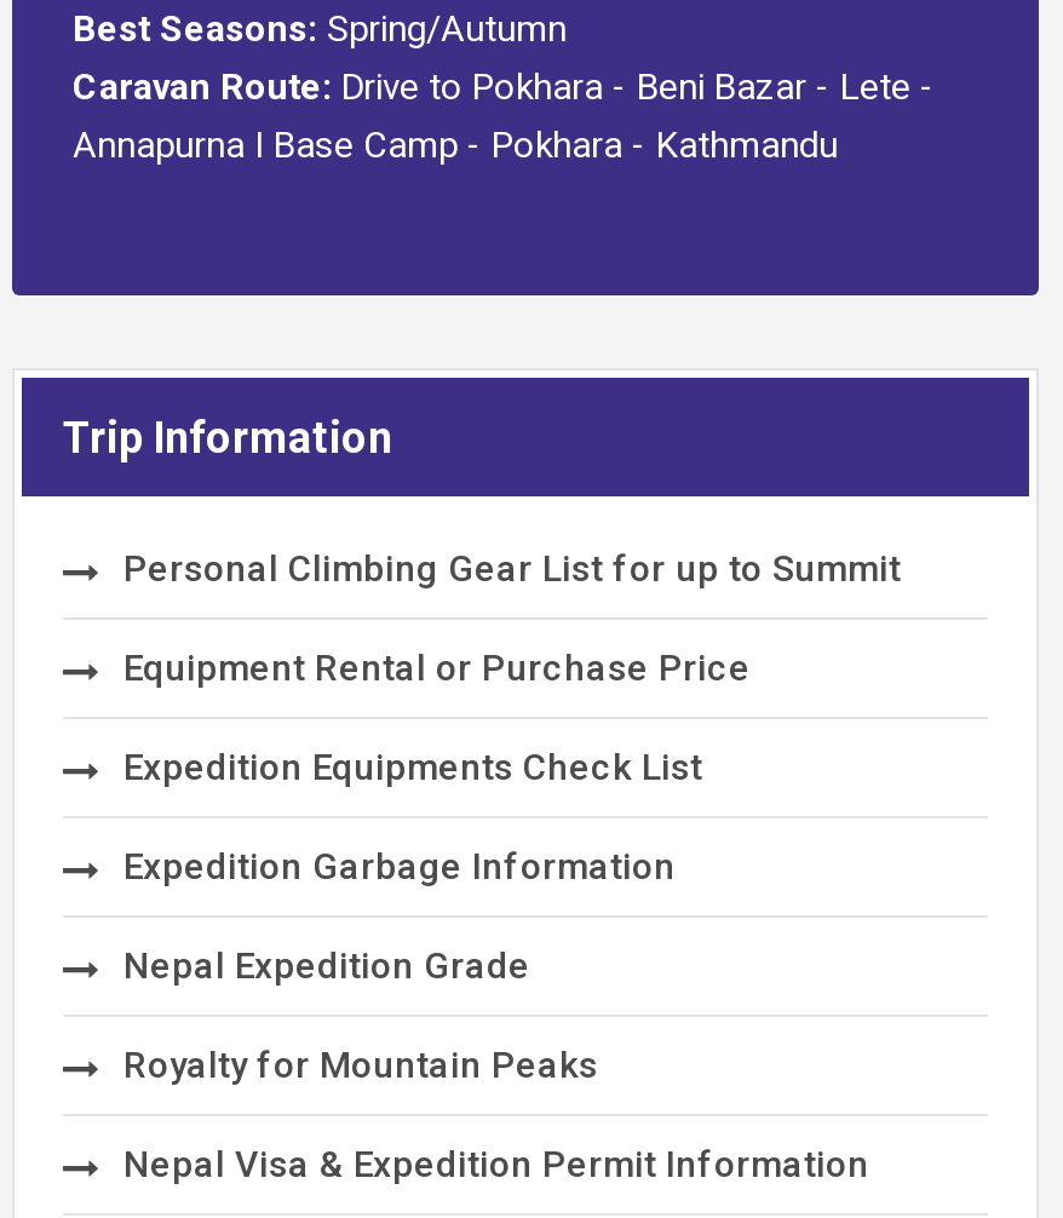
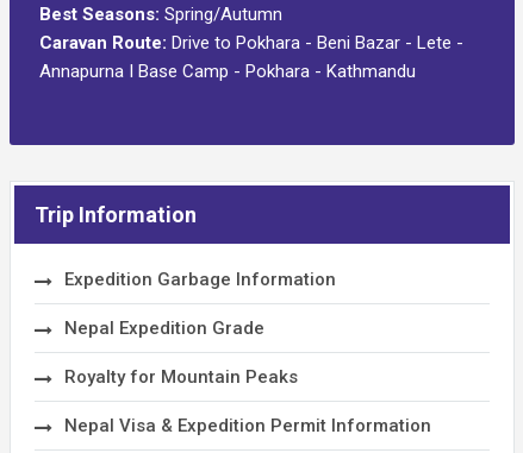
[123,547,901,789] Personal Climbing Gear List for up to Summit | Equipment Rental or Purchase Price | Expedition Equipments Check List -> none

